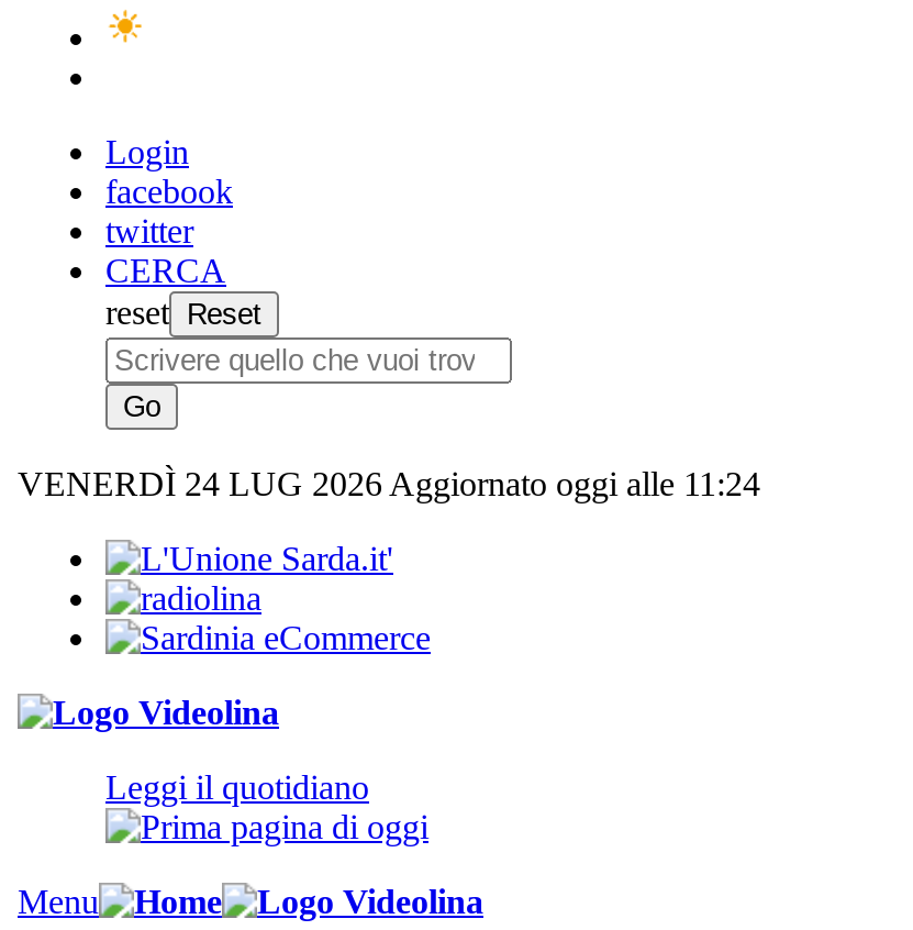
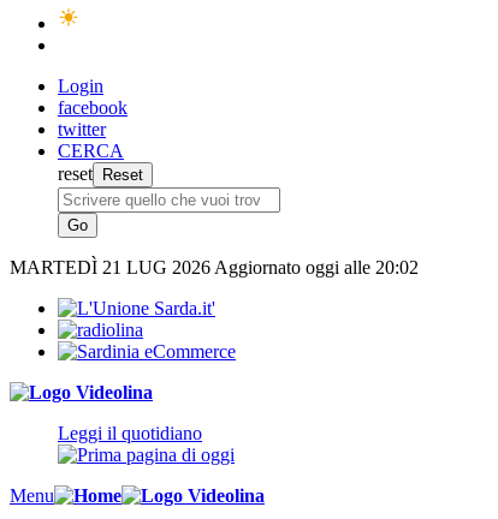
[18,465,760,502] VENERDÌ 24 LUG 2026 Aggiornato oggi alle 11:24 -> [10,257,419,278] MARTEDÌ 21 LUG 2026 Aggiornato oggi alle 20:02

